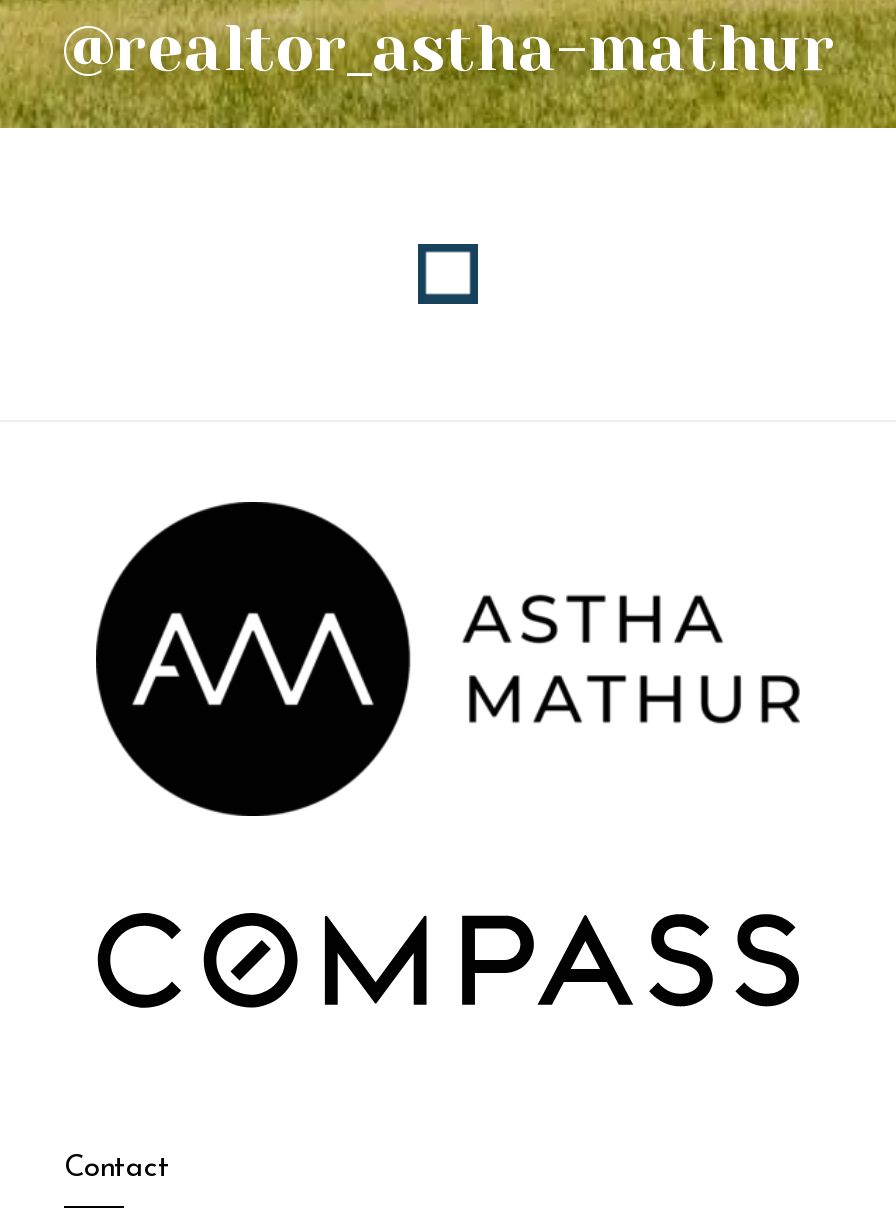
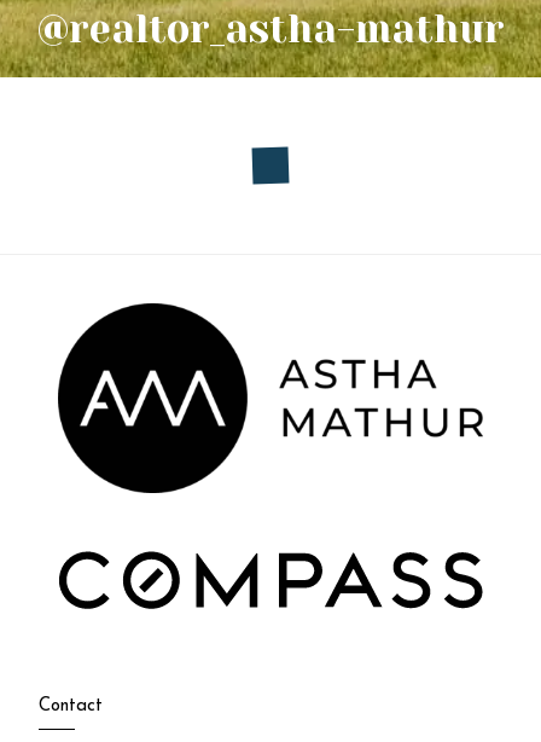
[416,242,480,306] [image] -> [251,146,290,185] [image]

